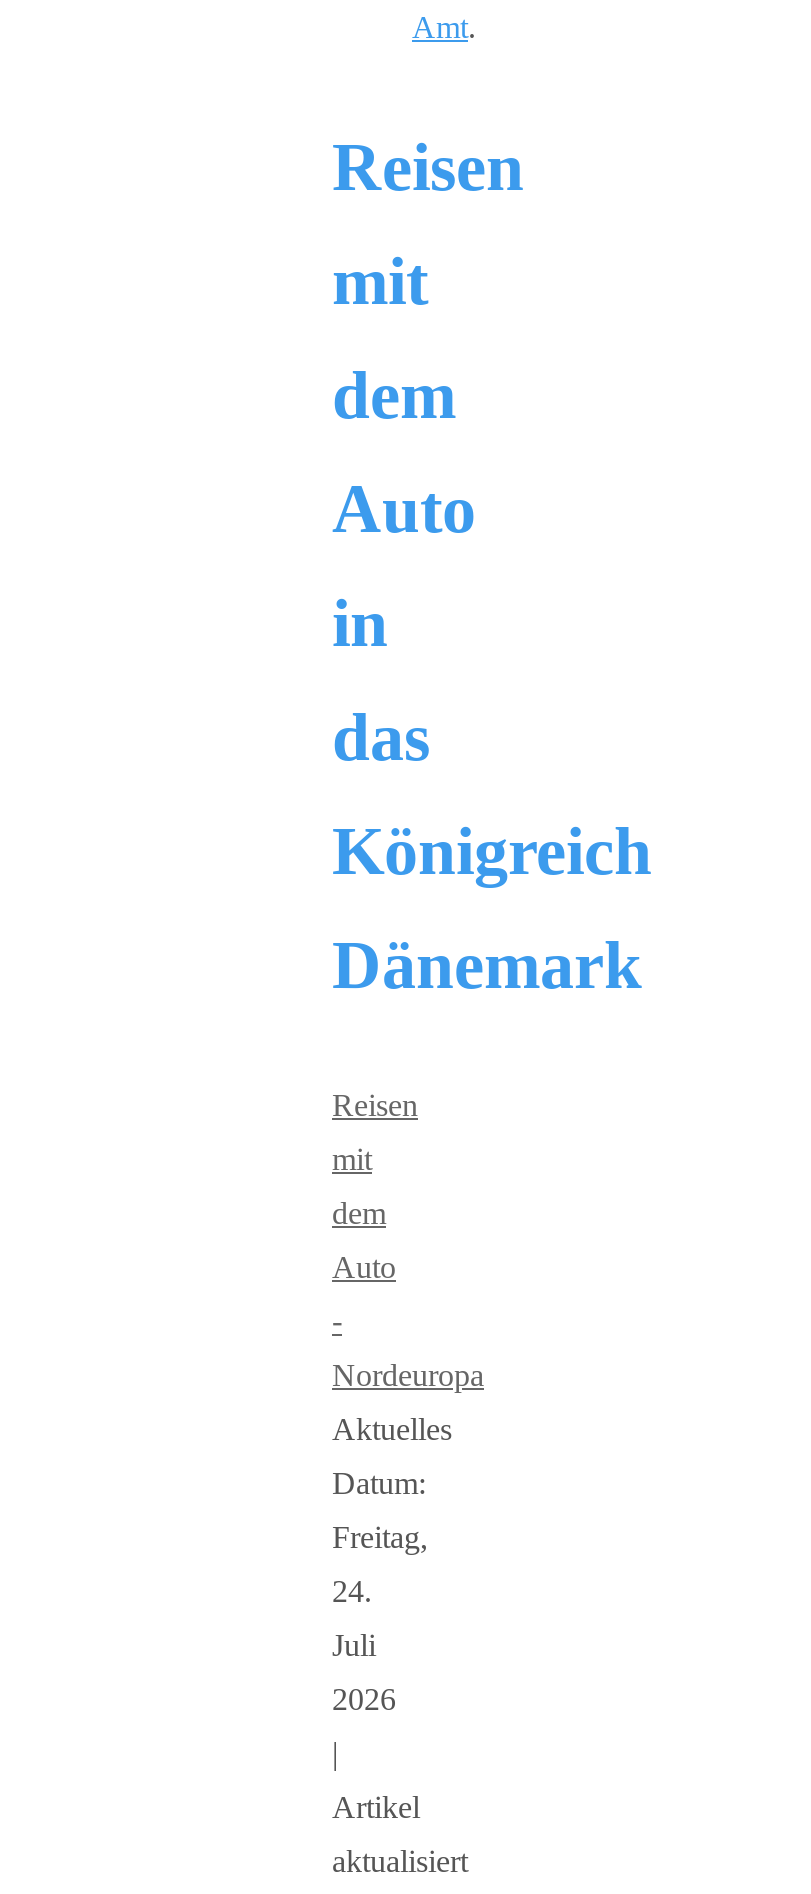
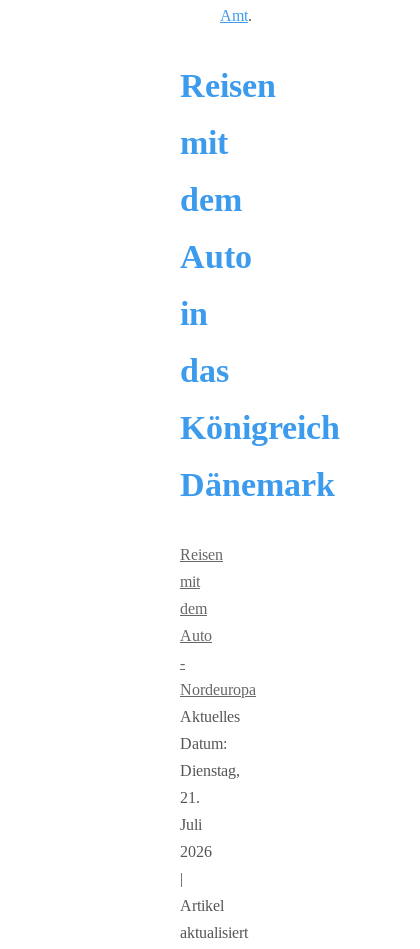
[332,1521,428,1555] Freitag, -> [180,762,240,779] Dienstag,
[332,1575,372,1609] 24. -> [180,789,200,806] 21.

